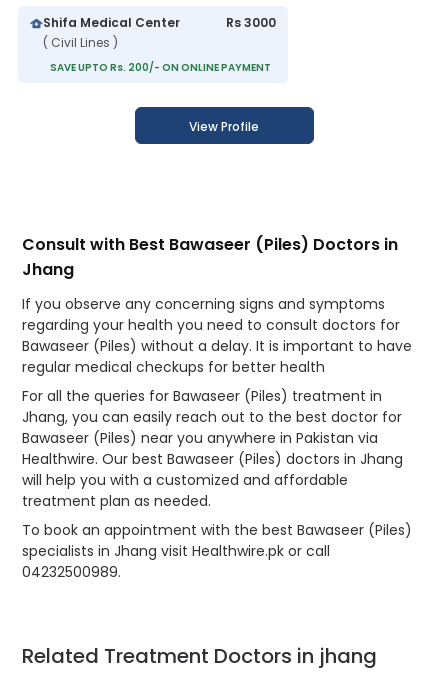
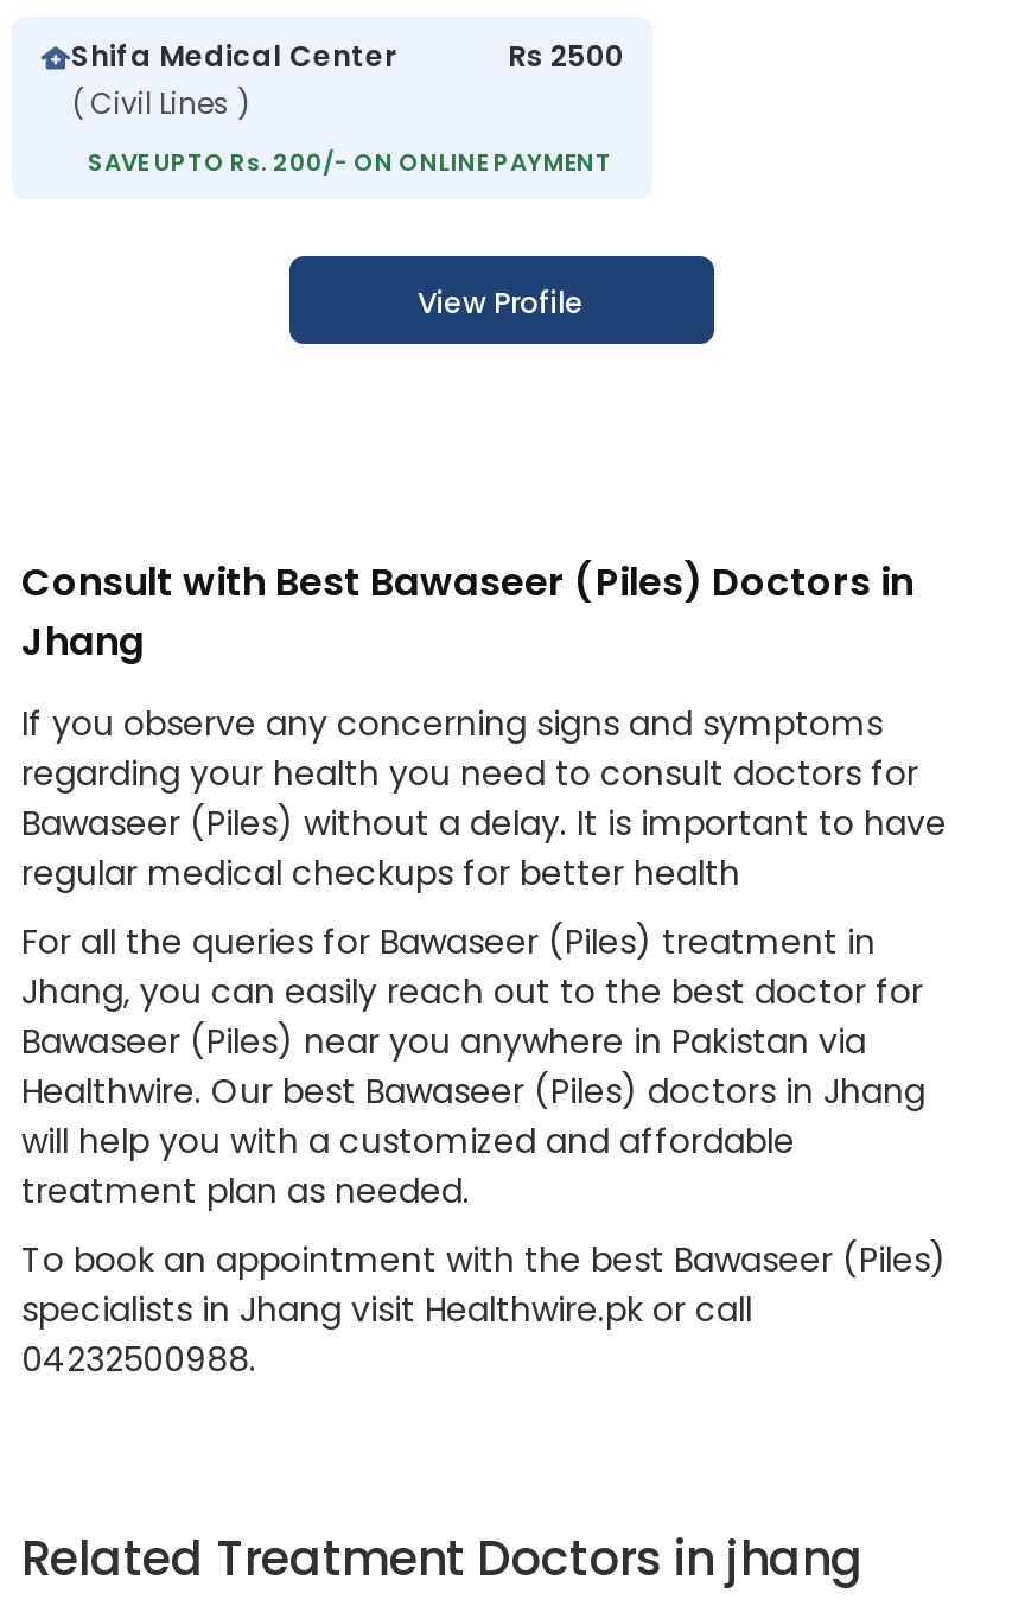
[226,14,276,31] Rs 3000 -> [508,36,624,76] Rs 2500
[22,562,121,582] 04232500989. -> [21,1336,256,1383] 04232500988.

